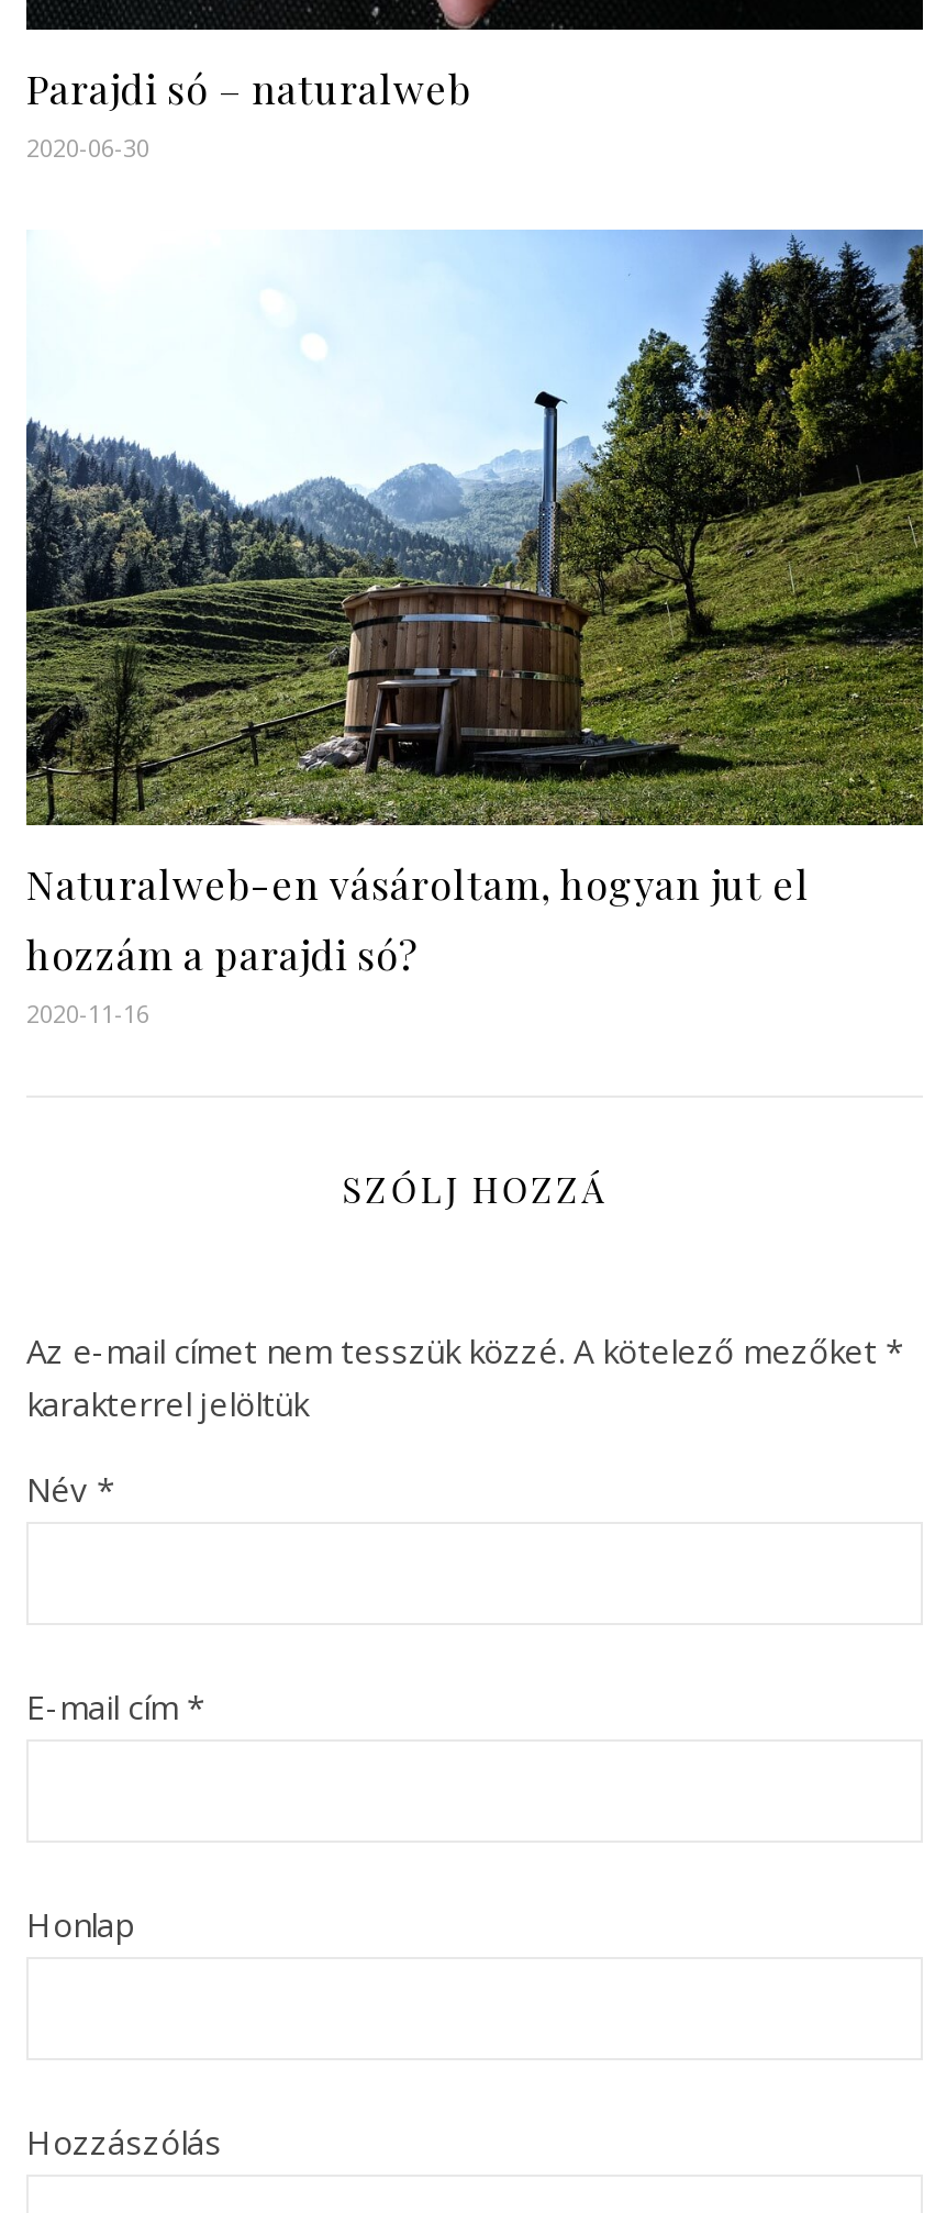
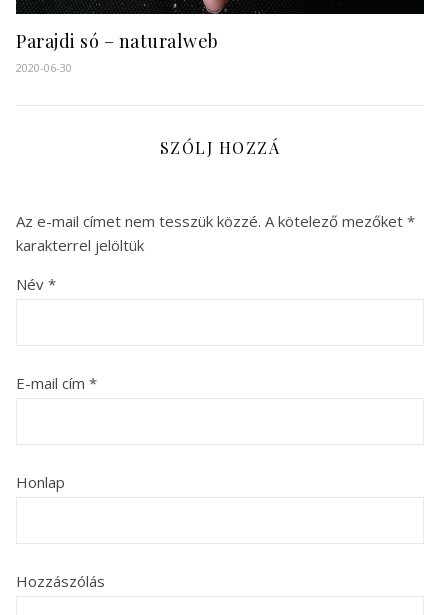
[24,229,925,1029] [image] | Naturalweb-en vásároltam, hogyan jut el | hozzám a parajdi só? | 2020-11-16 -> none

